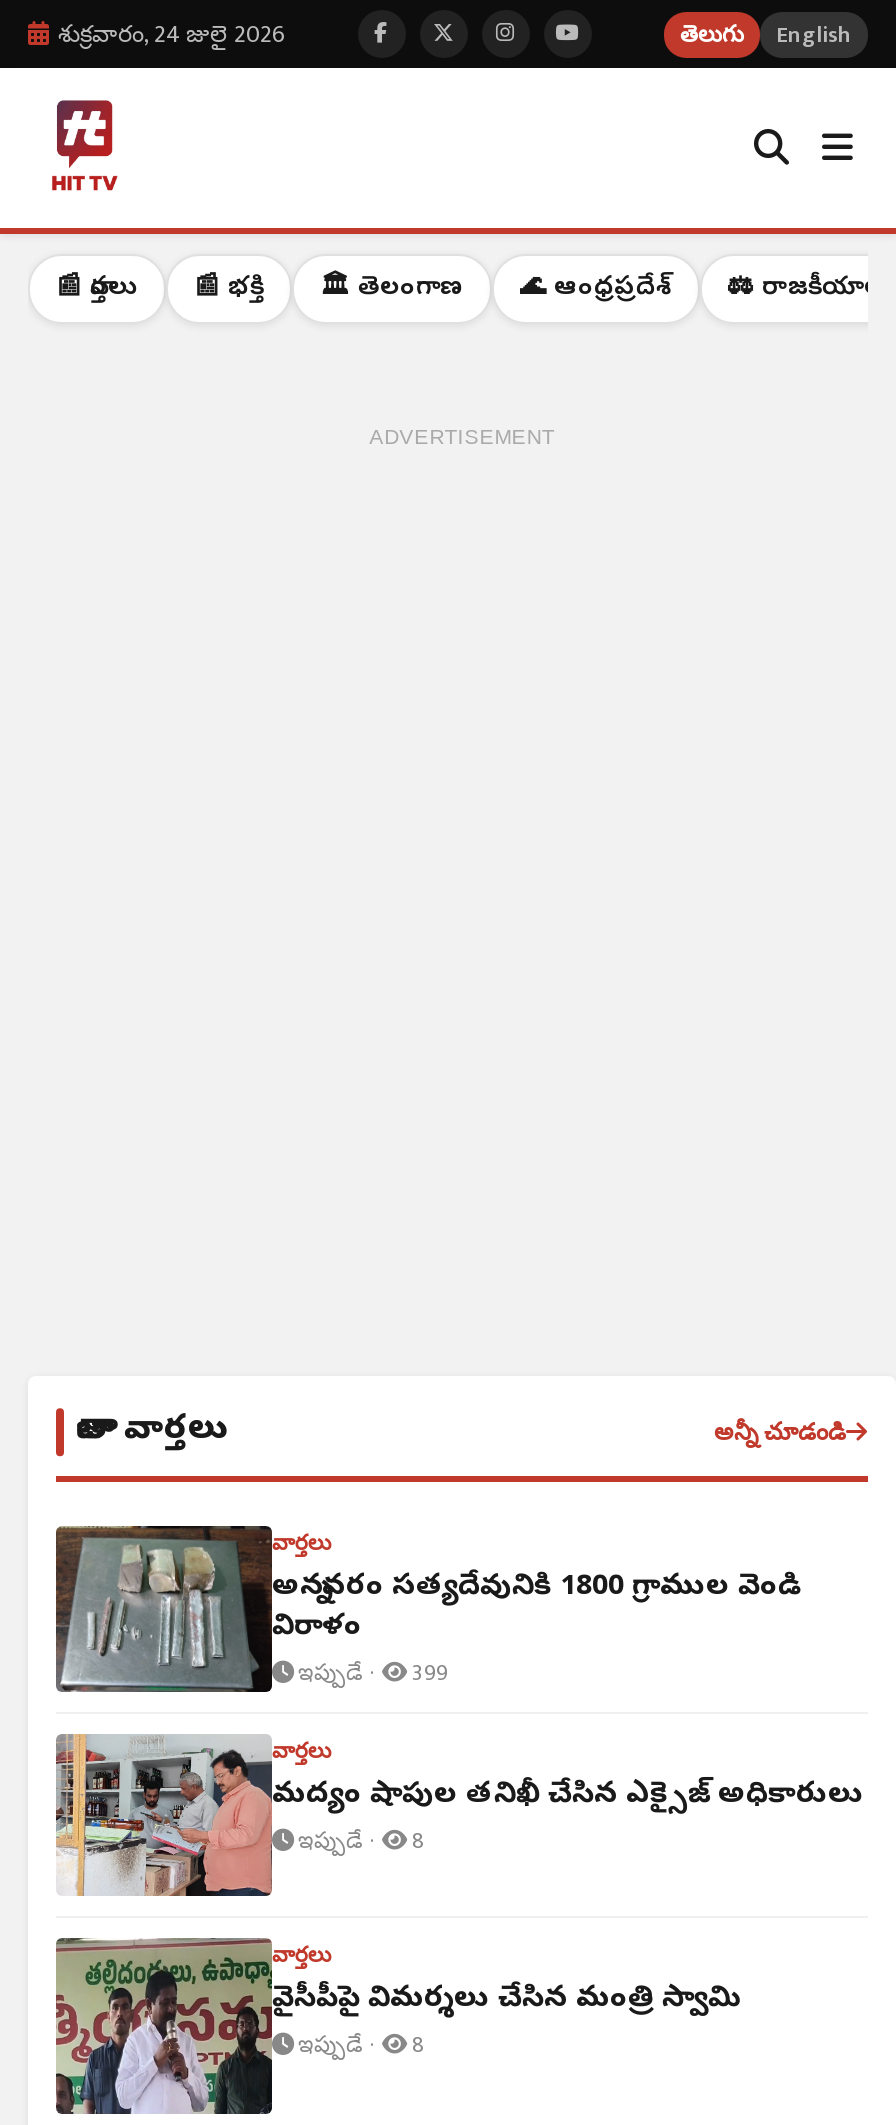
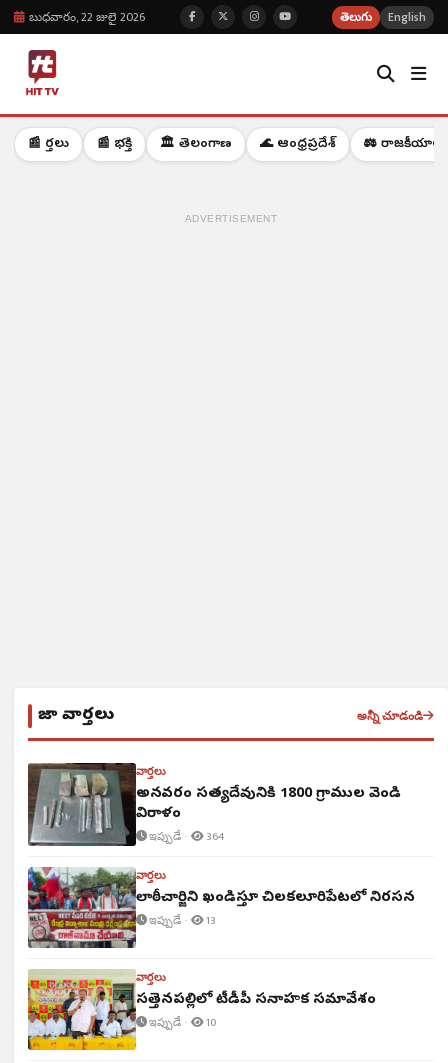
[58,14,284,54] శుక్రవారం, 24 జులై 2026 -> [29,7,145,27] బుధవారం, 22 జులై 2026
[294,1654,448,1692] ఇప్పుడే · 399 -> [147,827,224,846] ఇప్పుడే · 364
[56,1734,864,1896] [image] | మద్యం షాపుల తనిఖీ చేసిన ఎక్సైజ్ అధికారులు -> [27,867,415,949] [image] | లాఠీచార్జిని ఖండిస్తూ చిలకలూరిపేటలో నిరసన
[294,1822,424,1860] ఇప్పుడే · 8 -> [147,911,216,930] ఇప్పుడే · 13
[54,1938,740,2116] [image] | వైసీపీపై విమర్శలు చేసిన మంత్రి స్వామి -> [27,970,376,1057] [image] | సత్తెనపల్లిలో టీడీపీ సన్నాహక సమావేశం
[294,2026,424,2064] ఇప్పుడే · 8 -> [147,1013,216,1032] ఇప్పుడే · 10

